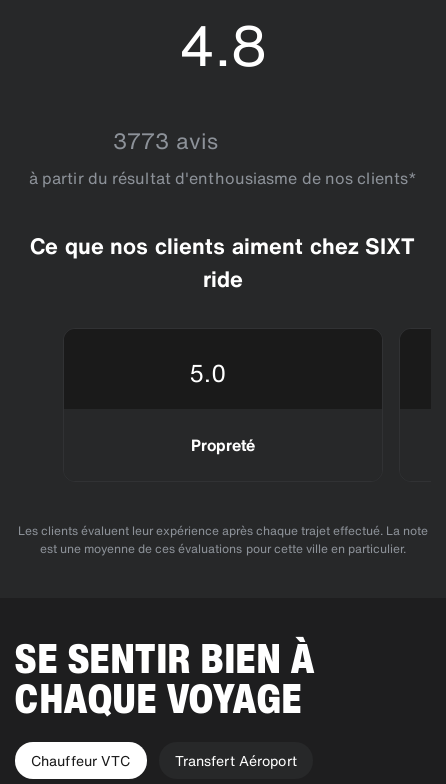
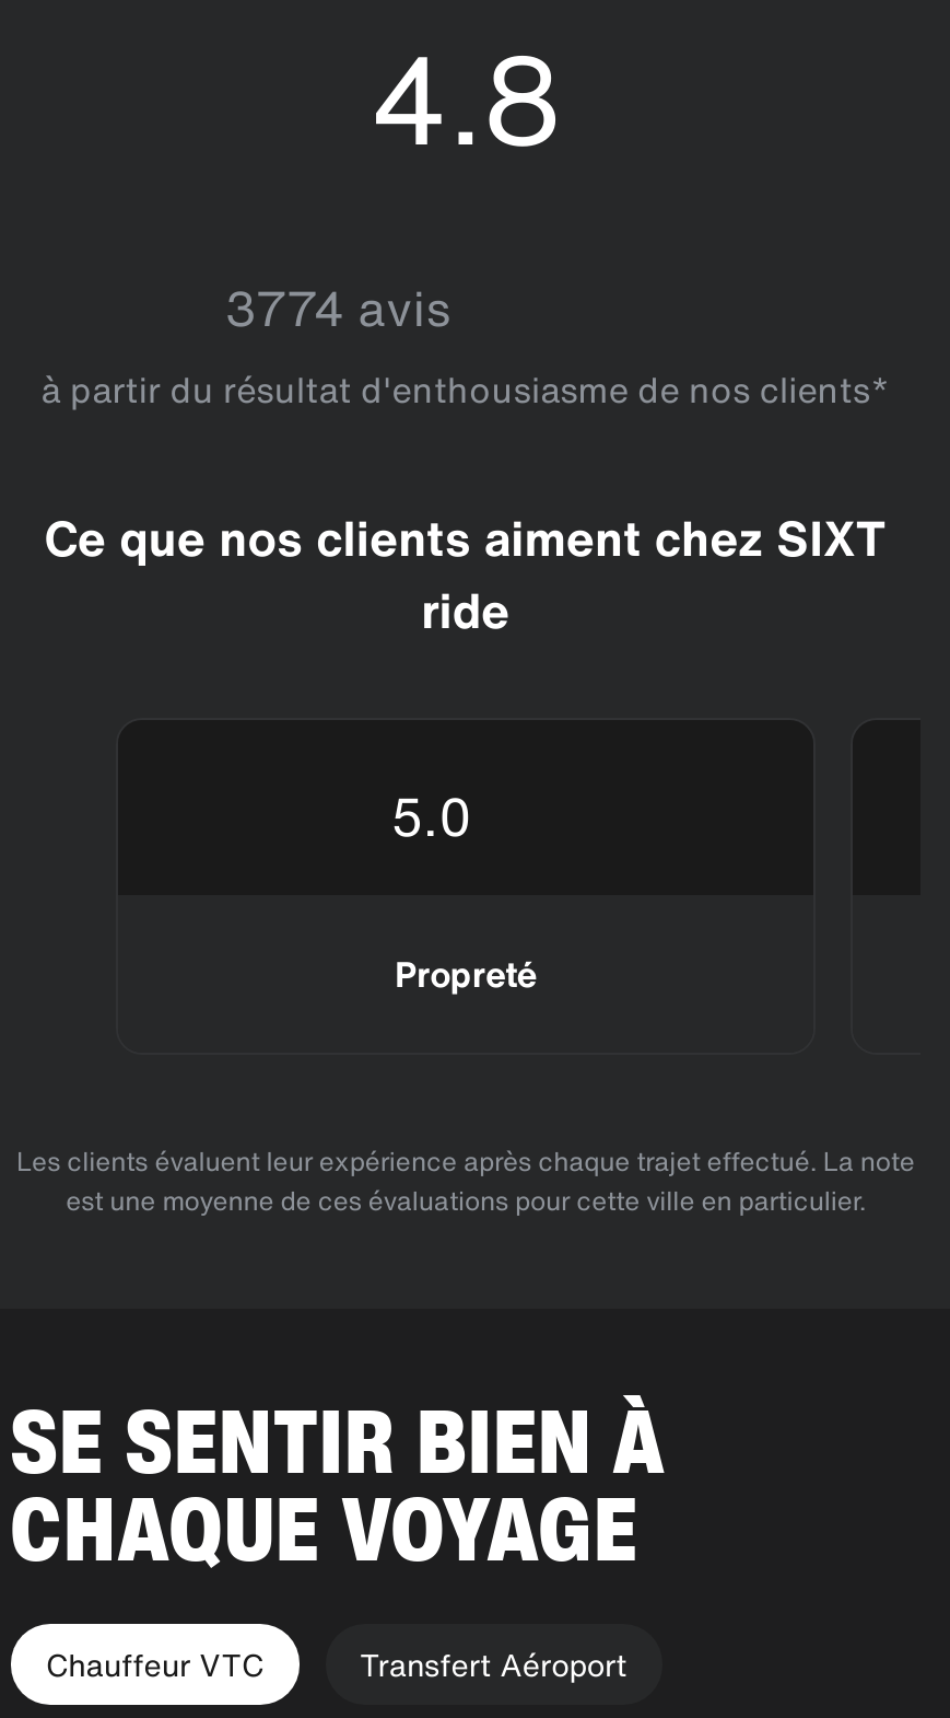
[113,125,218,157] 3773 avis -> [225,274,451,344] 3774 avis

